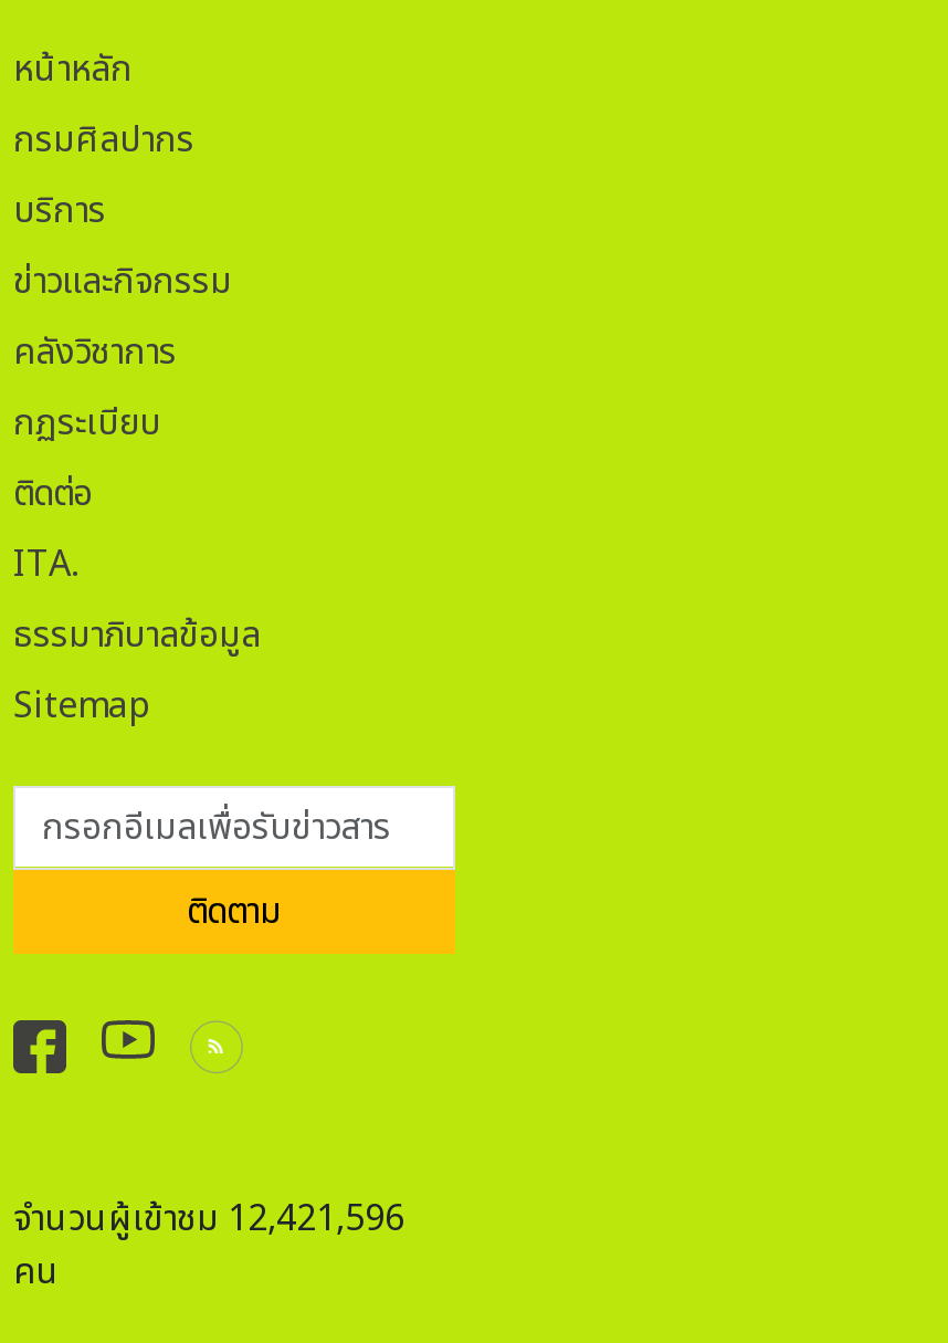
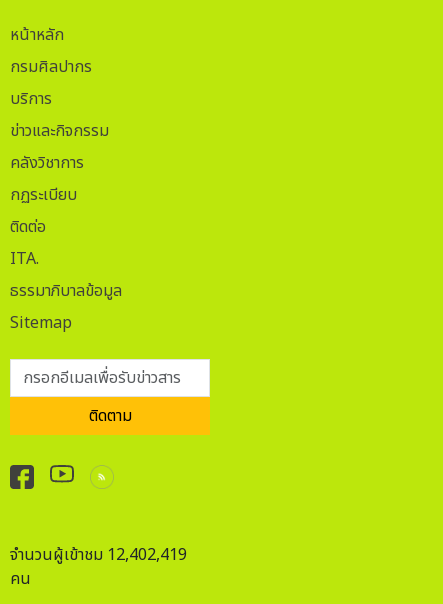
[13,1193,404,1246] จำนวนผู้เข้าชม 12,421,596 -> [10,543,187,567] จำนวนผู้เข้าชม 12,402,419

